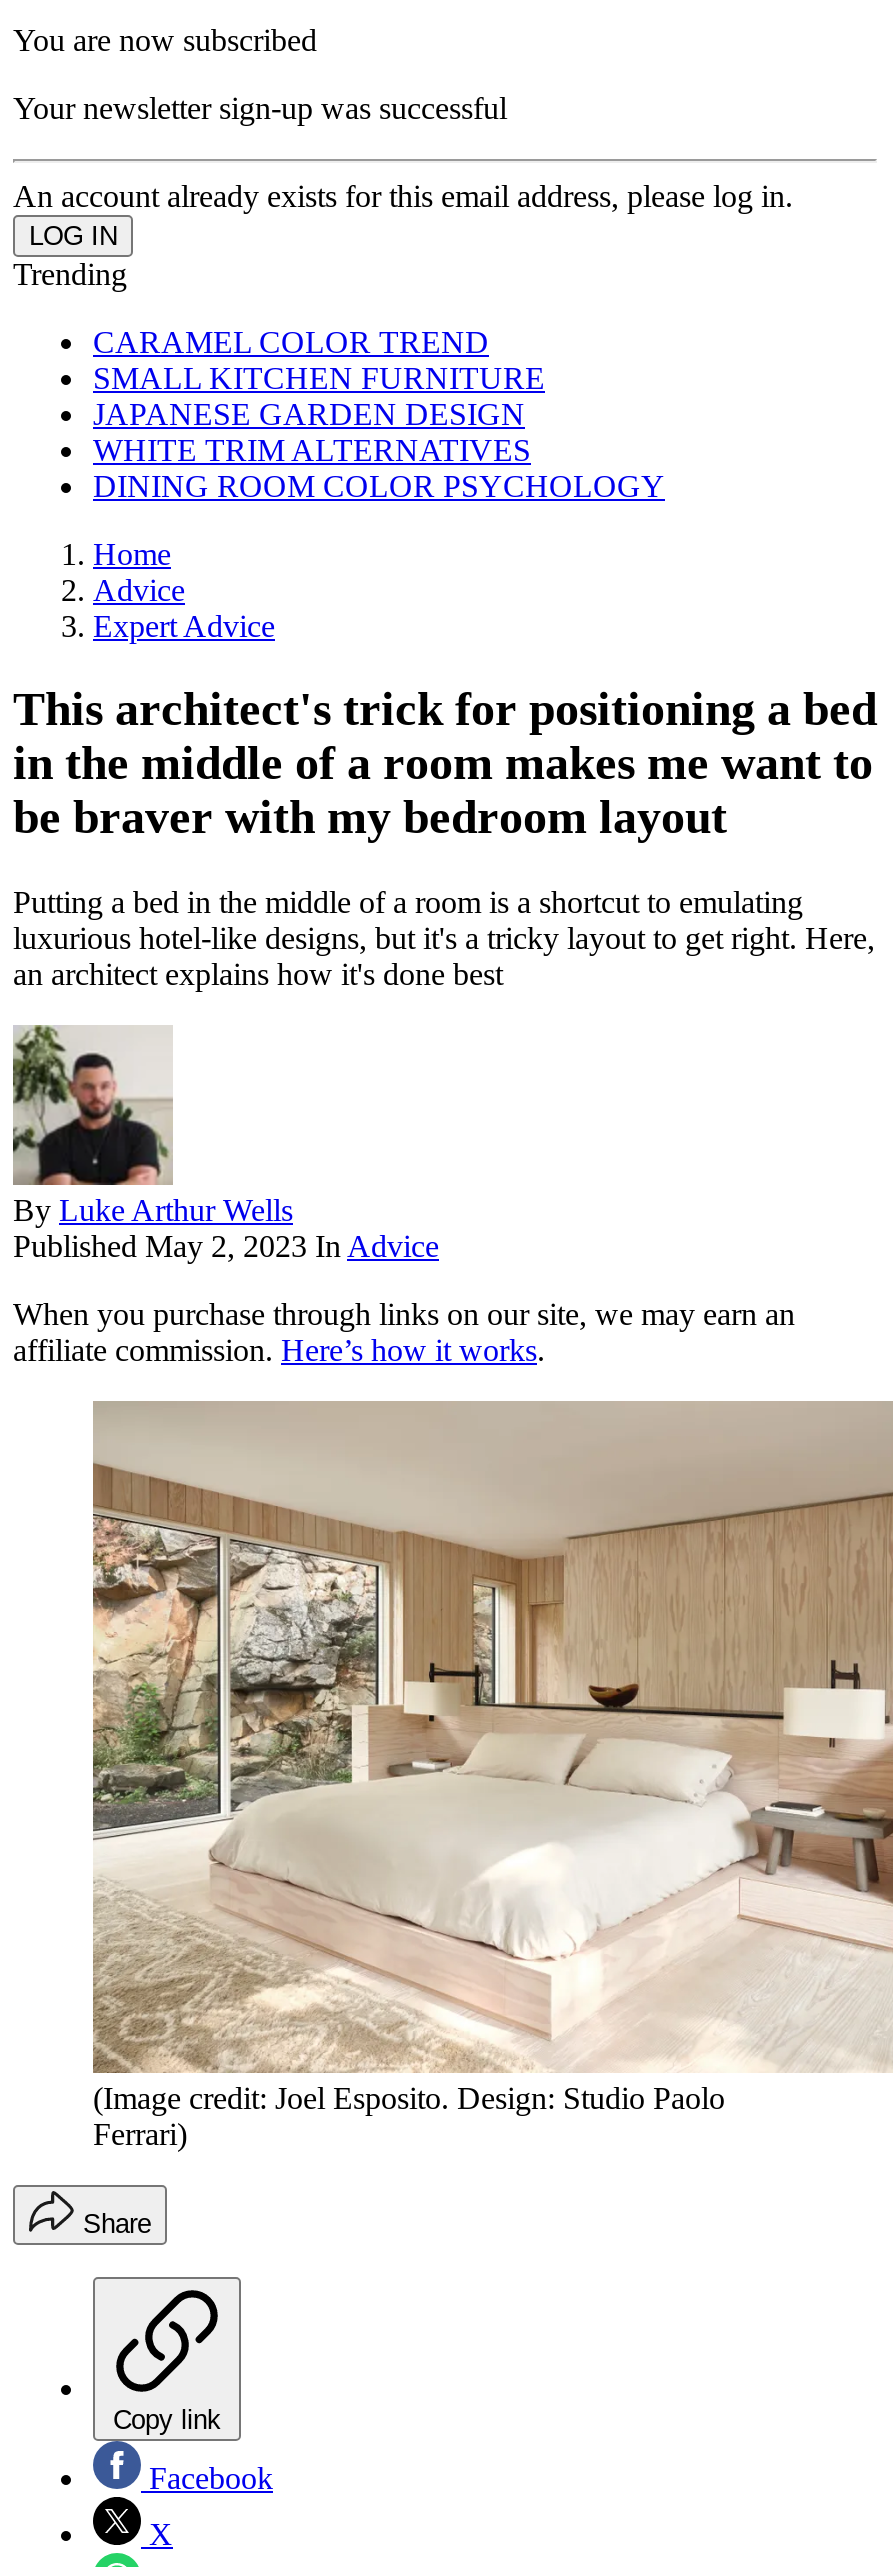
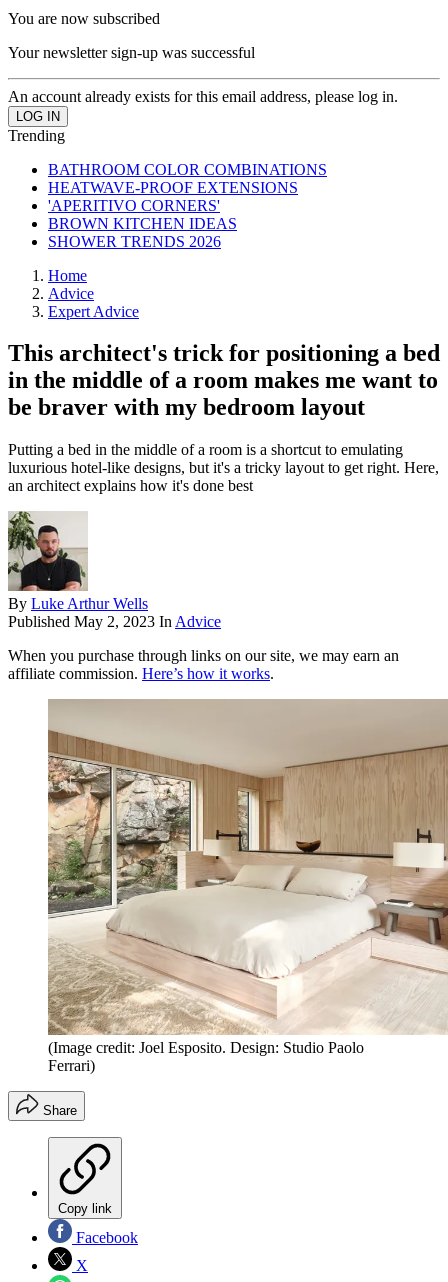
[93,324,665,502] CARAMEL COLOR TREND | SMALL KITCHEN FURNITURE | JAPANESE GARDEN DESIGN | WHITE TRIM ALTERNATIVES | DINING ROOM COLOR PSYCHOLOGY -> [48,160,327,249] BATHROOM COLOR COMBINATIONS | HEATWAVE-PROOF EXTENSIONS | 'APERITIVO CORNERS' | BROWN KITCHEN IDEAS | SHOWER TRENDS 2026

